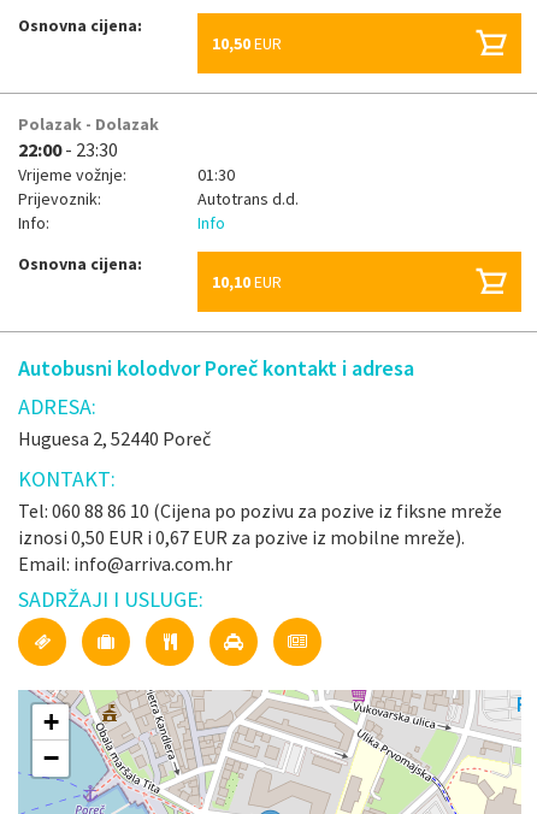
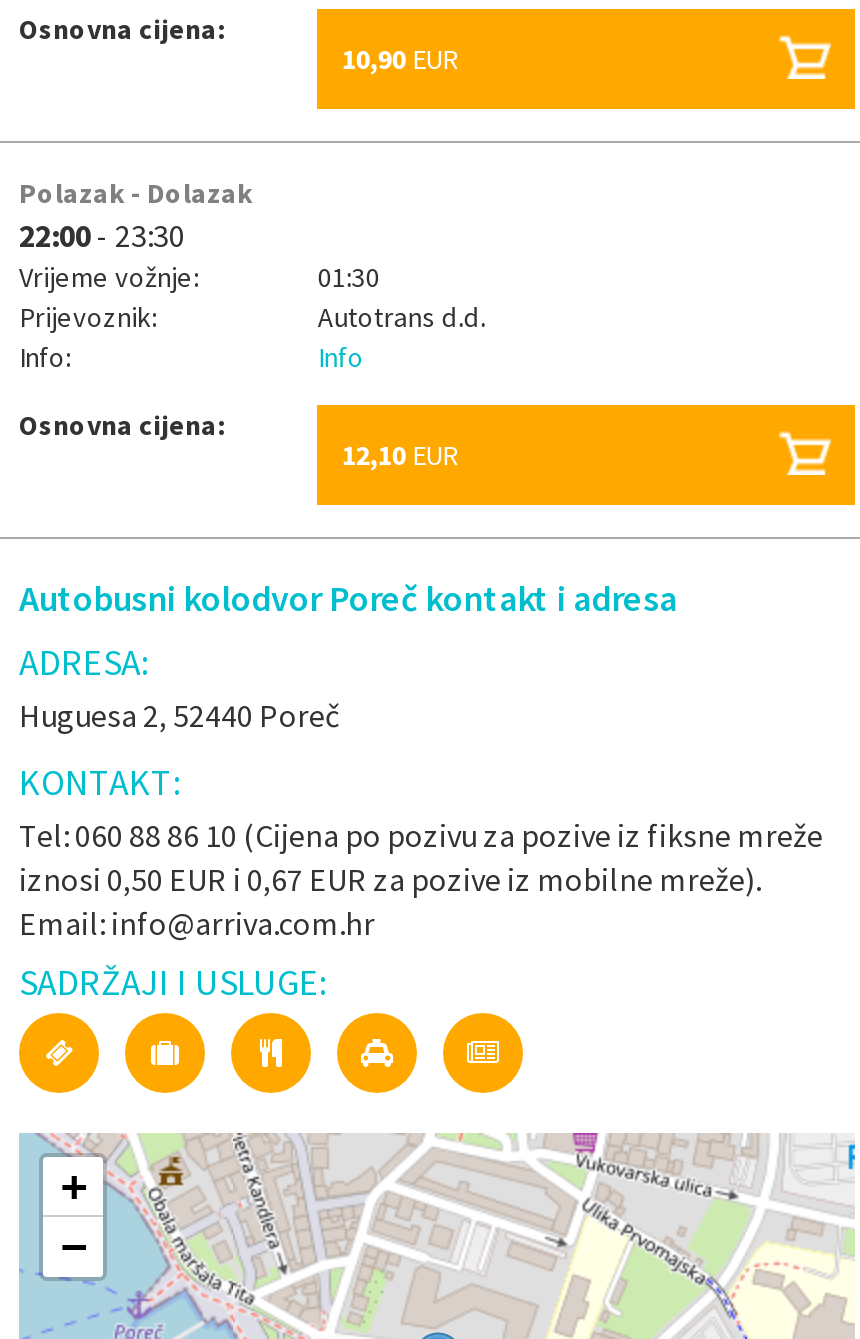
[212,33,282,54] 10,50 EUR -> [342,41,458,77] 10,90 EUR
[212,271,282,293] 10,10 EUR -> [342,437,458,473] 12,10 EUR

